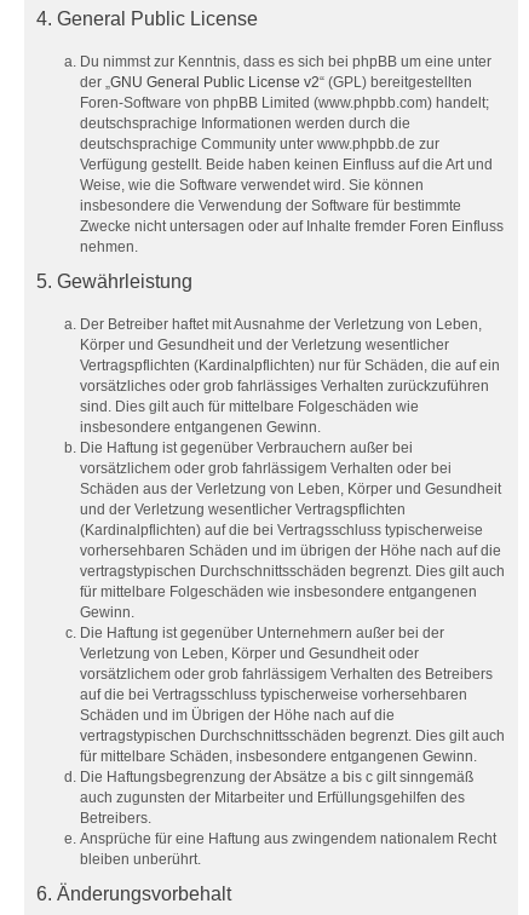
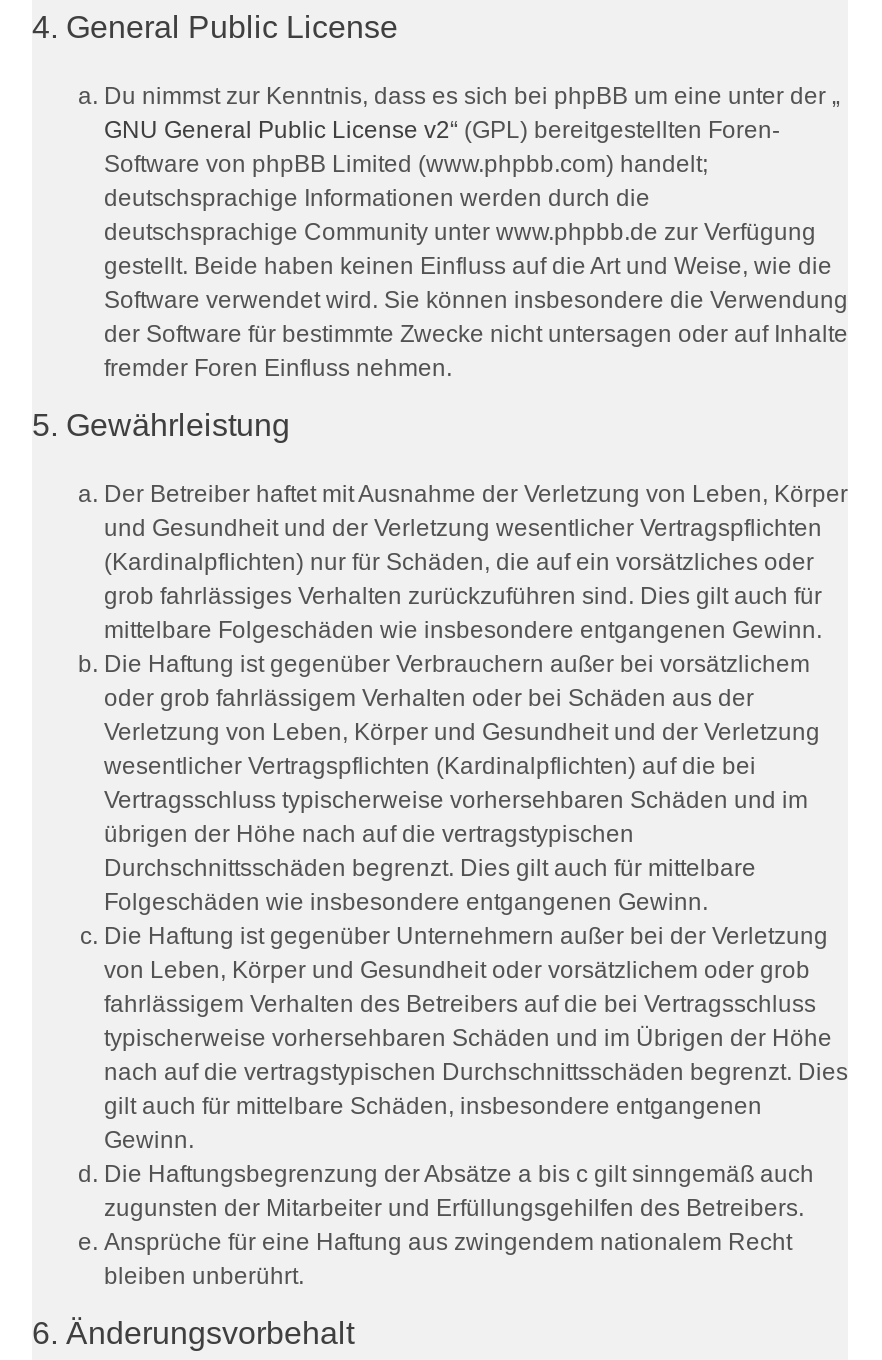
[80,316,505,601] Der Betreiber haftet mit Ausnahme der Verletzung von Leben, | Körper und Gesundheit und der Verletzung wesentlicher | Vertragspflichten (Kardinalpflichten) nur für Schäden, die auf ein | vorsätzliches oder grob fahrlässiges Verhalten zurückzuführen | sind. Dies gilt auch für mittelbare Folgeschäden wie | insbesondere entgangenen Gewinn. | Die Haftung ist gegenüber Verbrauchern außer bei | vorsätzlichem oder grob fahrlässigem Verhalten oder bei | Schäden aus der Verletzung von Leben, Körper und Gesundheit | und der Verletzung wesentlicher Vertragspflichten | (Kardinalpflichten) auf die bei Vertragsschluss typischerweise | vorhersehbaren Schäden und im übrigen der Höhe nach auf die | vertragstypischen Durchschnittsschäden begrenzt. Dies gilt auch | für mittelbare Folgeschäden wie insbesondere entgangenen -> [104,480,848,1120] Der Betreiber haftet mit Ausnahme der Verletzung von Leben, Körper | und Gesundheit und der Verletzung wesentlicher Vertragspflichten | (Kardinalpflichten) nur für Schäden, die auf ein vorsätzliches oder | grob fahrlässiges Verhalten zurückzuführen sind. Dies gilt auch für | mittelbare Folgeschäden wie insbesondere entgangenen Gewinn. | Die Haftung ist gegenüber Verbrauchern außer bei vorsätzlichem | oder grob fahrlässigem Verhalten oder bei Schäden aus der | Verletzung von Leben, Körper und Gesundheit und der Verletzung | wesentlicher Vertragspflichten (Kardinalpflichten) auf die bei | Vertragsschluss typischerweise vorhersehbaren Schäden und im | übrigen der Höhe nach auf die vertragstypischen | Durchschnittsschäden begrenzt. Dies gilt auch für mittelbare | Folgeschäden wie insbesondere entgangenen Gewinn. | Die Haftung ist gegenüber Unternehmern außer bei der Verletzung | von Leben, Körper und Gesundheit oder vorsätzlichem oder grob | fahrlässigem Verhalten des Betreibers auf die bei Vertragsschluss | typischerweise vorhersehbaren Schäden und im Übrigen der Höhe | nach auf die vertragstypischen Durchschnittsschäden begrenzt. Dies | gilt auch für mittelbare Schäden, insbesondere entgangenen
moved [80,604,134,621] -> [104,1126,194,1154]: Gewinn.
[80,625,505,827] Die Haftung ist gegenüber Unternehmern außer bei der | Verletzung von Leben, Körper und Gesundheit oder | vorsätzlichem oder grob fahrlässigem Verhalten des Betreibers | auf die bei Vertragsschluss typischerweise vorhersehbaren | Schäden und im Übrigen der Höhe nach auf die | vertragstypischen Durchschnittsschäden begrenzt. Dies gilt auch | für mittelbare Schäden, insbesondere entgangenen Gewinn. | Die Haftungsbegrenzung der Absätze a bis c gilt sinngemäß | auch zugunsten der Mitarbeiter und Erfüllungsgehilfen des | Betreibers. -> [104,1160,814,1222] Die Haftungsbegrenzung der Absätze a bis c gilt sinngemäß auch | zugunsten der Mitarbeiter und Erfüllungsgehilfen des Betreibers.

